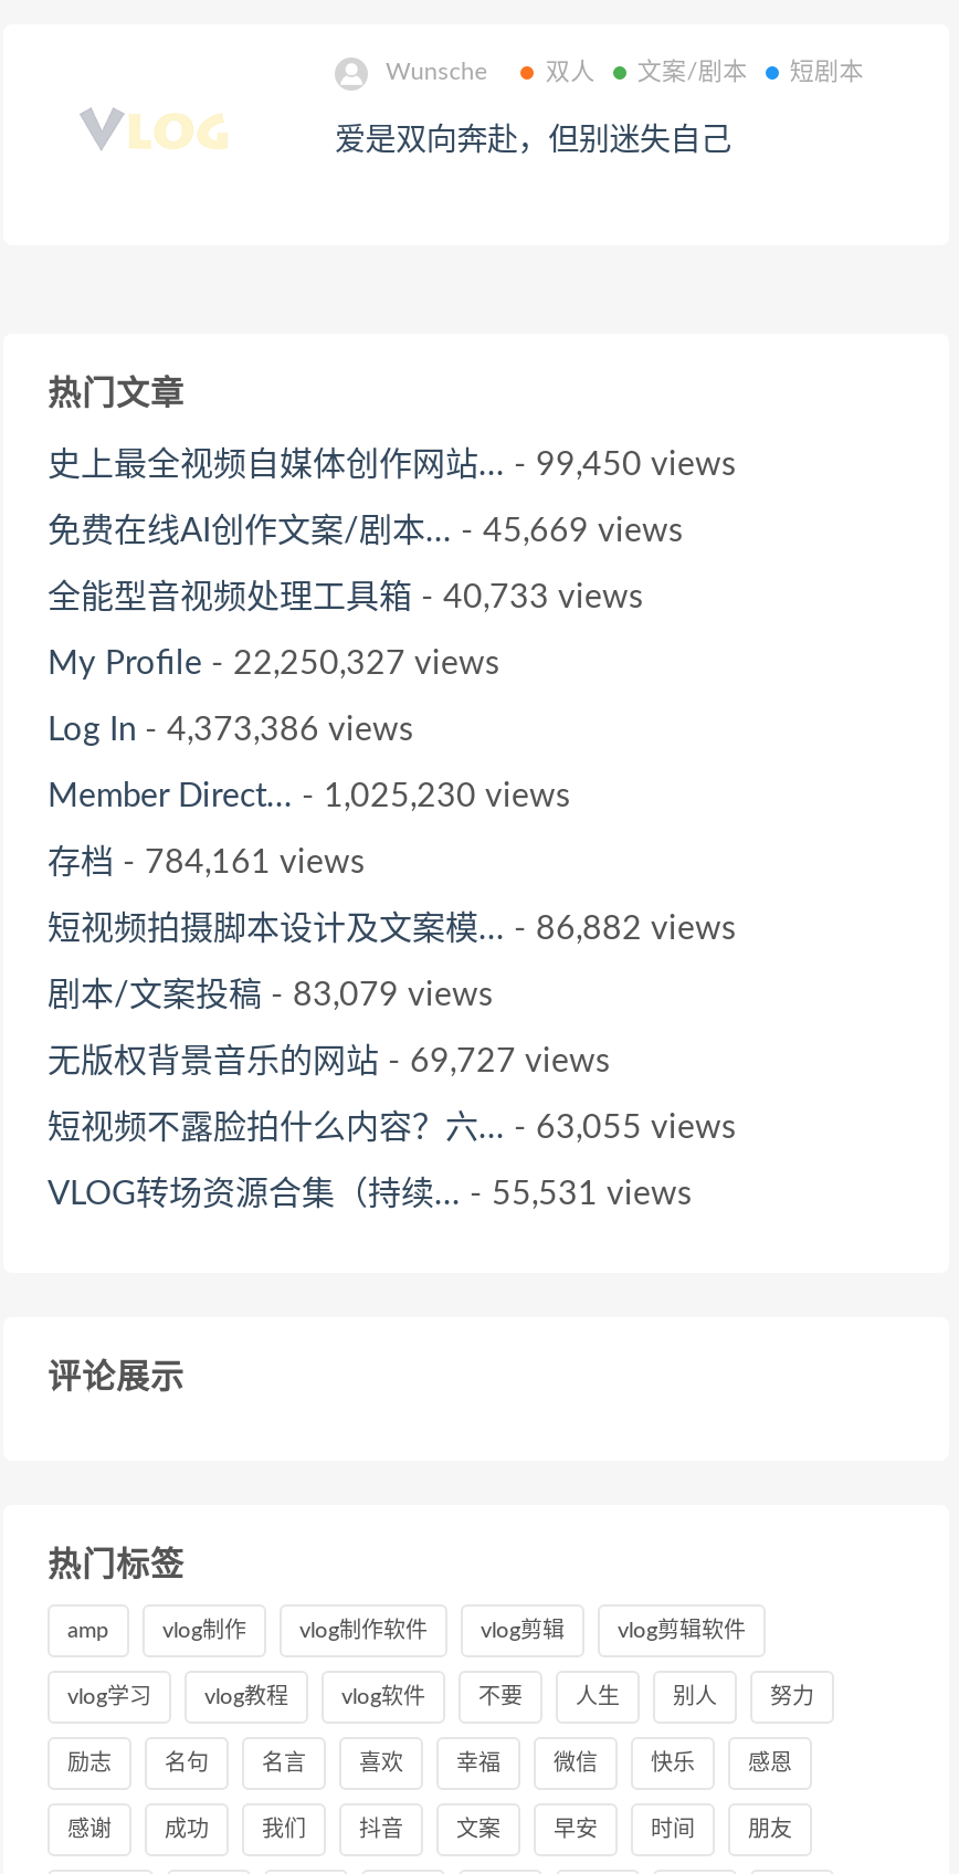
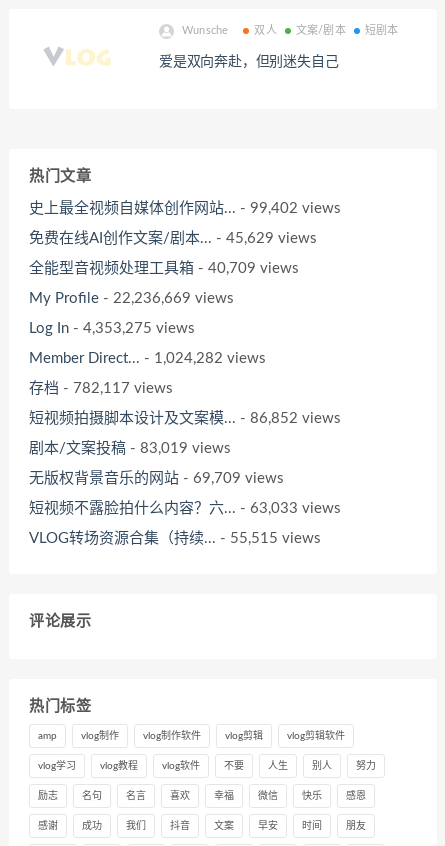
[48,449,737,482] 史上最全视频自媒体创作网站... - 99,450 views -> [29,201,341,216] 史上最全视频自媒体创作网站... - 99,402 views
[48,515,684,548] 免费在线AI创作文案/剧本... - 45,669 views -> [29,231,317,246] 免费在线AI创作文案/剧本... - 45,629 views
[48,581,644,614] 全能型音视频处理工具箱- 40,733 views -> [29,261,299,276] 全能型音视频处理工具箱- 40,709 views
[48,648,500,681] My Profile - 22,250,327 views -> [29,291,234,306] My Profile - 22,236,669 views
[48,714,414,747] Log In - 4,373,386 views -> [29,321,195,336] Log In - 4,353,275 views
[48,780,571,813] Member Direct... - 1,025,230 views -> [29,351,266,366] Member Direct... - 1,024,282 views
[48,846,366,880] 存档- 784,161 views -> [29,381,173,396] 存档- 782,117 views
[48,913,737,946] 短视频拍摄脚本设计及文案模... - 86,882 views -> [29,411,341,426] 短视频拍摄脚本设计及文案模... - 86,852 views
[48,979,494,1012] 剧本/文案投稿- 83,079 views -> [29,441,231,456] 剧本/文案投稿- 83,019 views
[48,1045,611,1078] 无版权背景音乐的网站- 69,727 views -> [29,471,284,486] 无版权背景音乐的网站- 69,709 views
[48,1112,737,1145] 短视频不露脸拍什么内容？六... - 63,055 views -> [29,501,341,516] 短视频不露脸拍什么内容？六... - 63,033 views
[48,1178,693,1211] VLOG转场资源合集（持续... - 55,531 views -> [29,531,321,546] VLOG转场资源合集（持续... - 55,515 views

